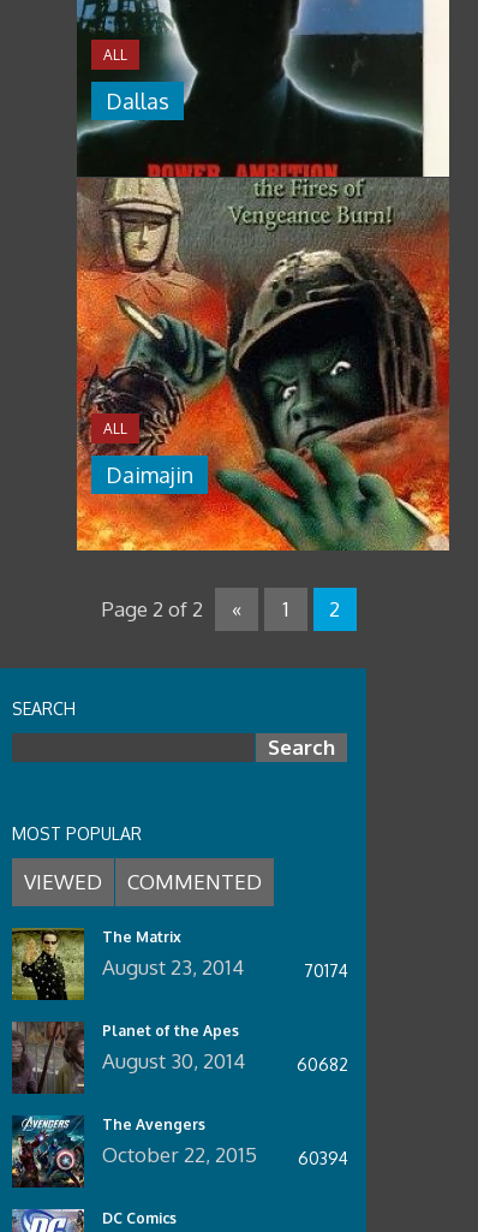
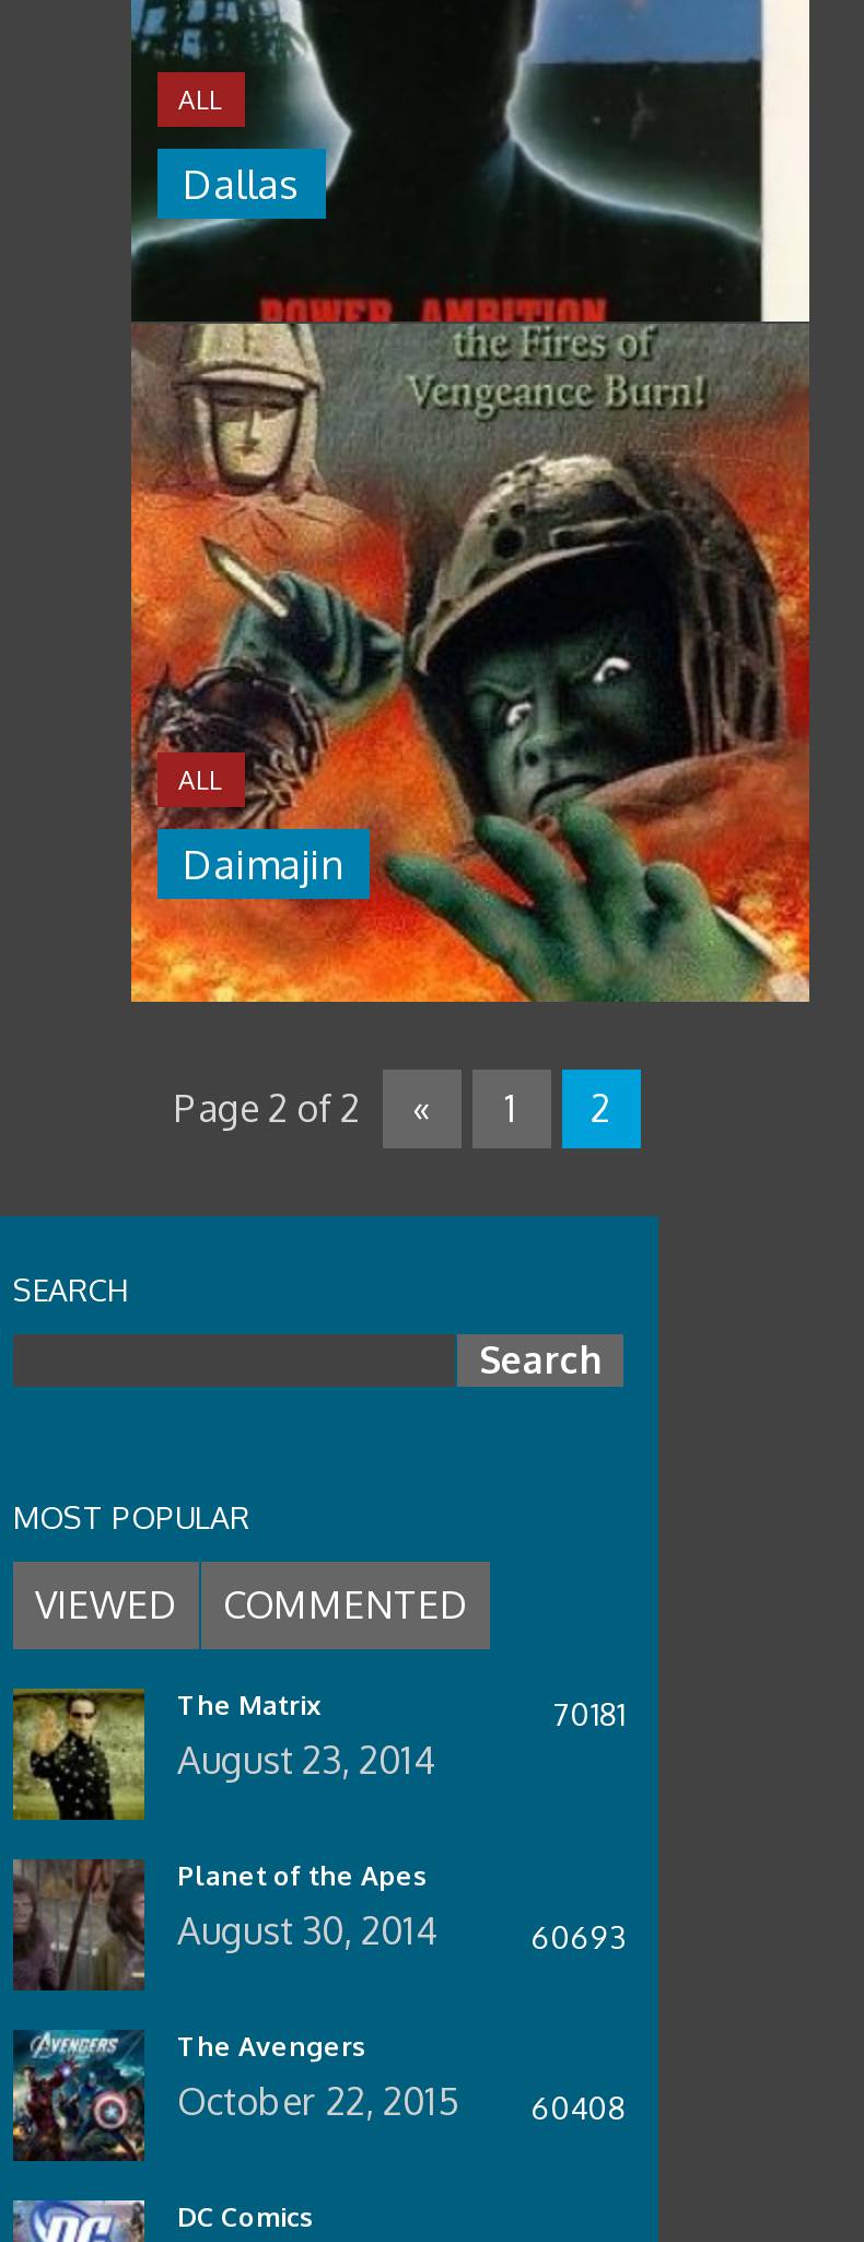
[304,960,348,981] 70174 -> [553,1695,626,1732] 70181
[297,1054,348,1075] 60682 -> [532,1918,626,1955] 60693
[102,1142,348,1168] October 22, 2015 60394 -> [177,2078,626,2126] October 22, 2015 60408

